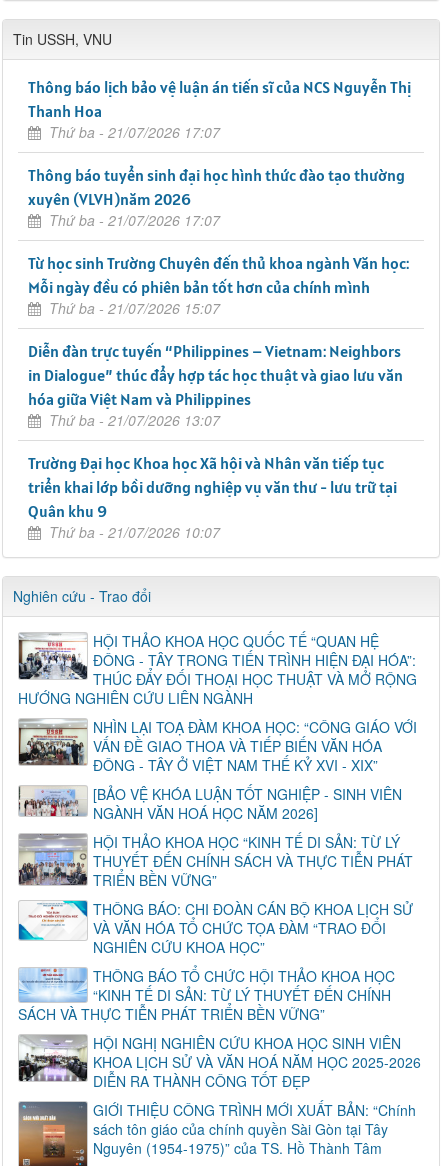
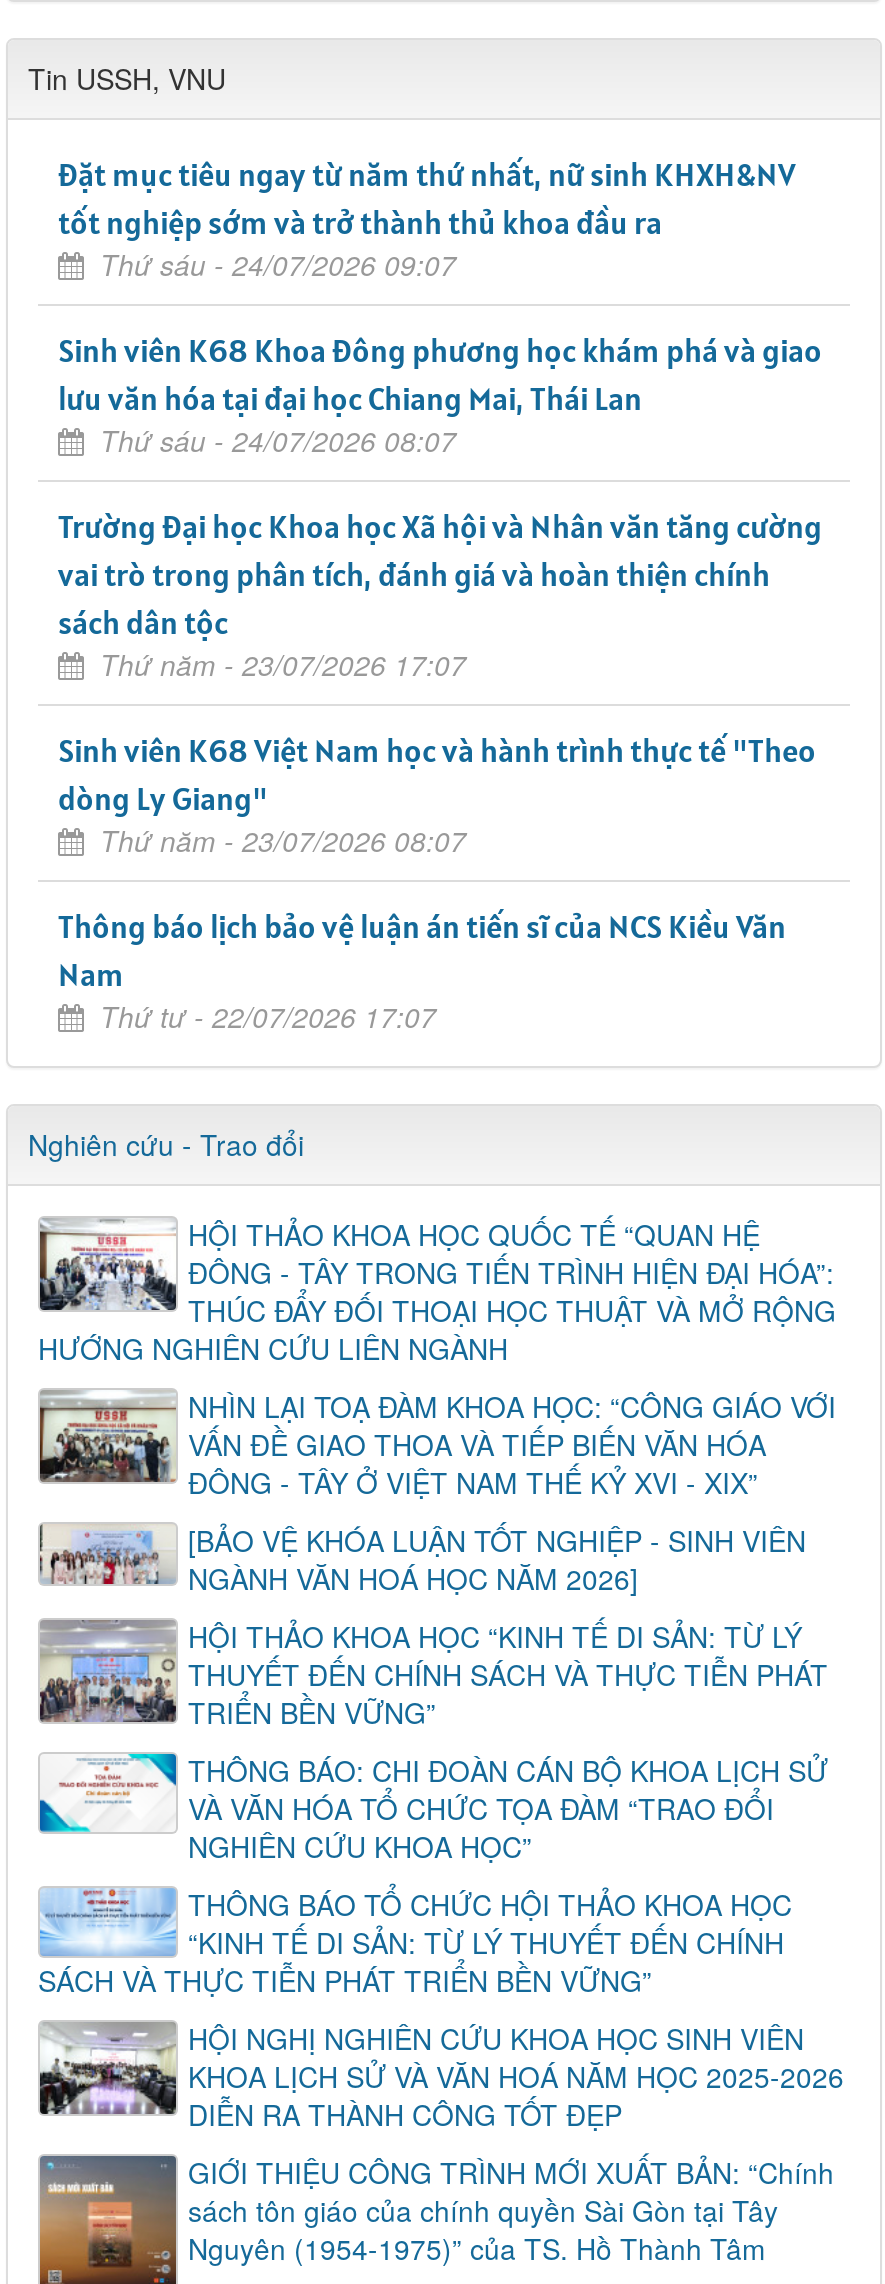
[28,77,411,142] Thông báo lịch bảo vệ luận án tiến sĩ của NCS Nguyễn Thị | Thanh Hoa | Thứ ba - 21/07/2026 17:07 -> [58,154,796,284] Đặt mục tiêu ngay từ năm thứ nhất, nữ sinh KHXH&NV | tốt nghiệp sớm và trở thành thủ khoa đầu ra | Thứ sáu - 24/07/2026 09:07
[28,165,405,230] Thông báo tuyển sinh đại học hình thức đào tạo thường | xuyên (VLVH)năm 2026 | Thứ ba - 21/07/2026 17:07 -> [58,330,822,460] Sinh viên K68 Khoa Đông phương học khám phá và giao | lưu văn hóa tại đại học Chiang Mai, Thái Lan | Thứ sáu - 24/07/2026 08:07
[28,253,409,318] Từ học sinh Trường Chuyên đến thủ khoa ngành Văn học: | Mỗi ngày đều có phiên bản tốt hơn của chính mình | Thứ ba - 21/07/2026 15:07 -> [58,506,822,684] Trường Đại học Khoa học Xã hội và Nhân văn tăng cường | vai trò trong phân tích, đánh giá và hoàn thiện chính | sách dân tộc | Thứ năm - 23/07/2026 17:07
[28,341,403,430] Diễn đàn trực tuyến “Philippines – Vietnam: Neighbors | in Dialogue” thúc đẩy hợp tác học thuật và giao lưu văn | hóa giữa Việt Nam và Philippines | Thứ ba - 21/07/2026 13:07 -> [58,730,816,860] Sinh viên K68 Việt Nam học và hành trình thực tế "Theo | dòng Ly Giang" | Thứ năm - 23/07/2026 08:07
[28,453,397,542] Trường Đại học Khoa học Xã hội và Nhân văn tiếp tục | triển khai lớp bồi dưỡng nghiệp vụ văn thư - lưu trữ tại | Quân khu 9 | Thứ ba - 21/07/2026 10:07 -> [58,906,786,1036] Thông báo lịch bảo vệ luận án tiến sĩ của NCS Kiều Văn | Nam | Thứ tư - 22/07/2026 17:07

